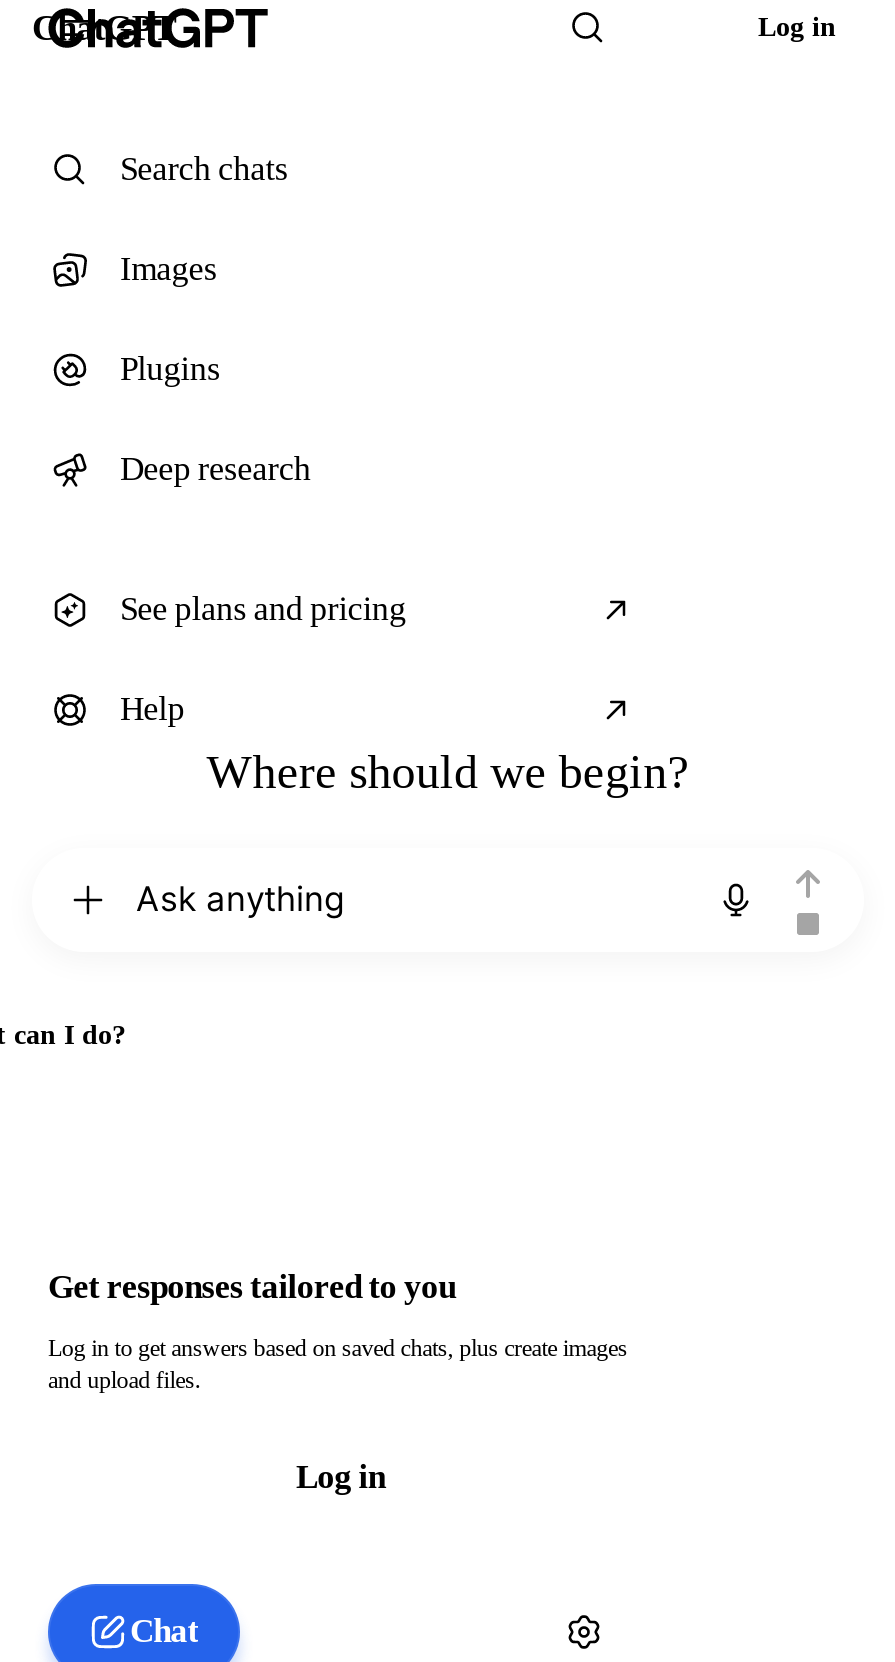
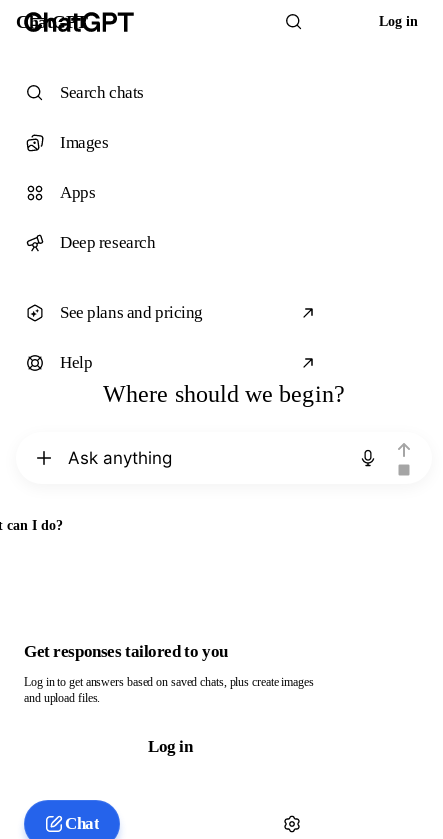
[120,350,220,388] Plugins -> [60,183,95,202] Apps

